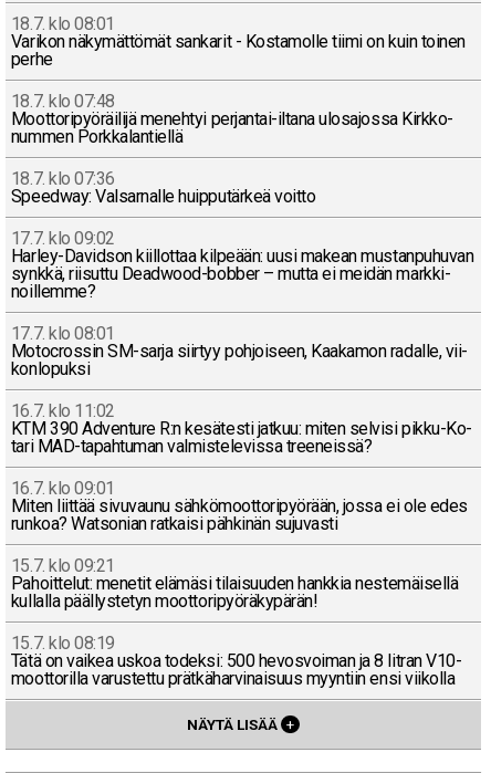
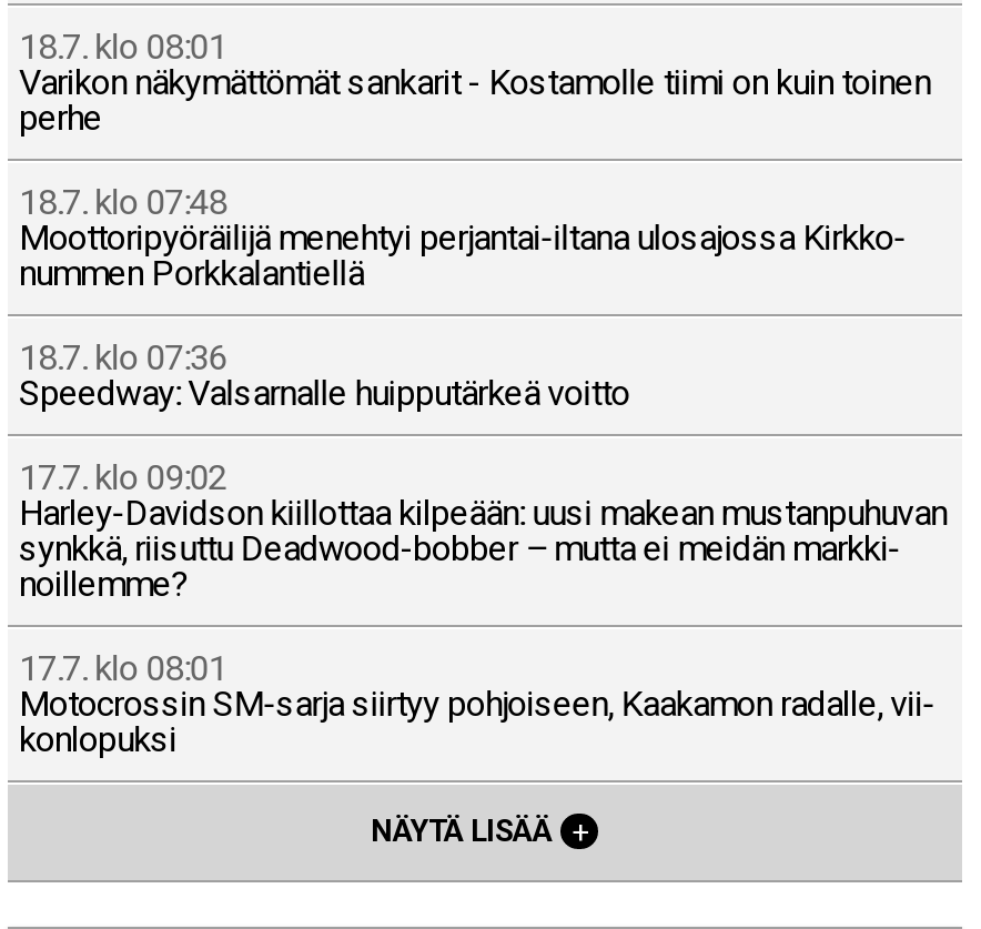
[11,400,472,689] 16.7. klo 11:02 | KTM 390 Adventure R:n kesätesti jatkuu: miten selvisi pikku-Ko | tari MAD-tapahtuman valmistelevissa treeneissä? | 16.7. klo 09:01 | Miten liittää sivuvaunu sähkömoottoripyörään, jossa ei ole edes | runkoa? Watsonian ratkaisi pähkinän sujuvasti | 15.7. klo 09:21 | Pahoittelut: menetit elämäsi tilaisuuden hankkia nestemäisellä | kullalla päällystetyn moottoripyöräkypärän! | 15.7. klo 08:19 | Tätä on vaikea uskoa todeksi: 500 hevosvoiman ja 8 litran V10- | moottorilla varustettu prätkäharvinaisuus myyntiin ensi viikolla -> none

